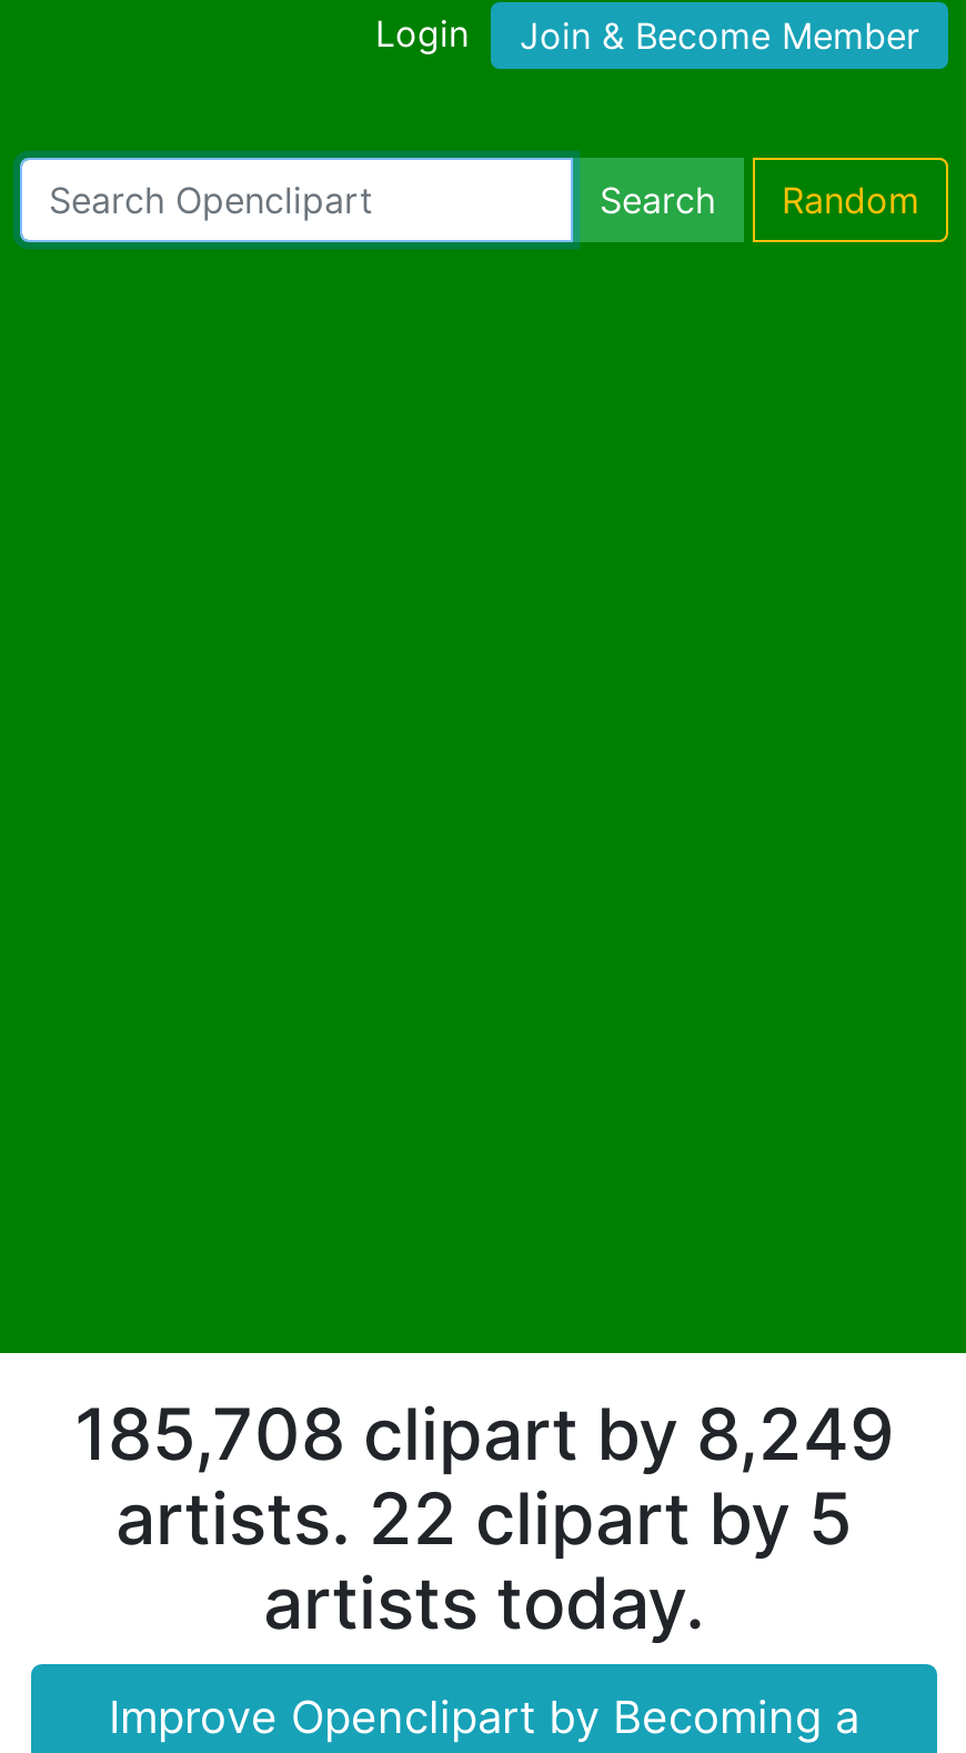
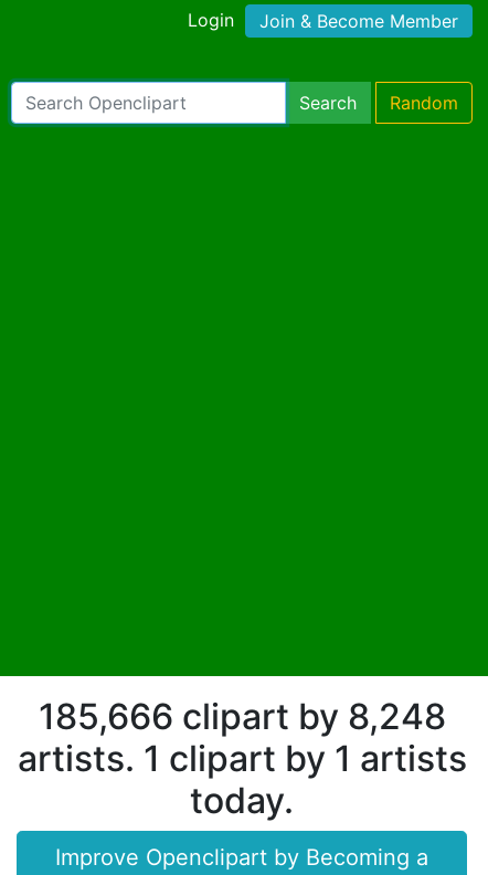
[74,1390,894,1645] 185,708 clipart by 8,249 | artists. 22 clipart by 5 | artists today. -> [17,694,466,821] 185,666 clipart by 8,248 | artists. 1 clipart by 1 artists | today.

